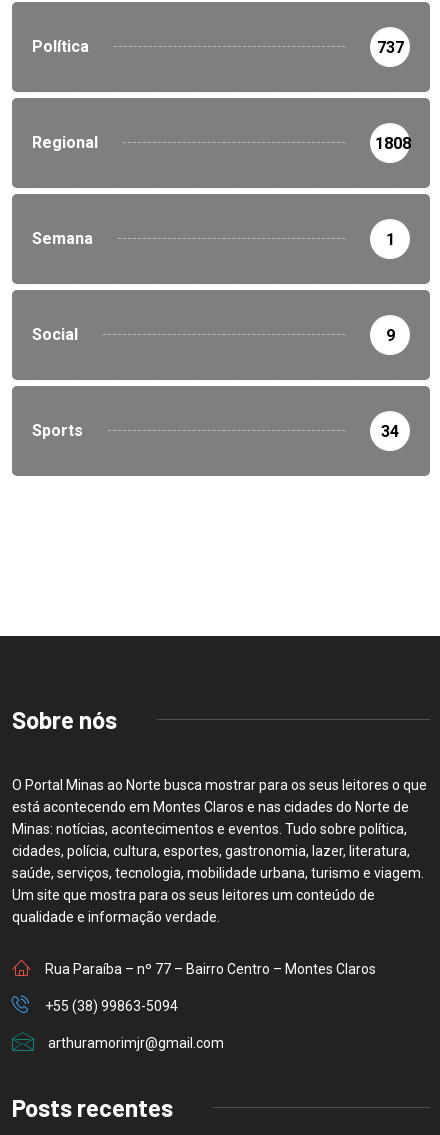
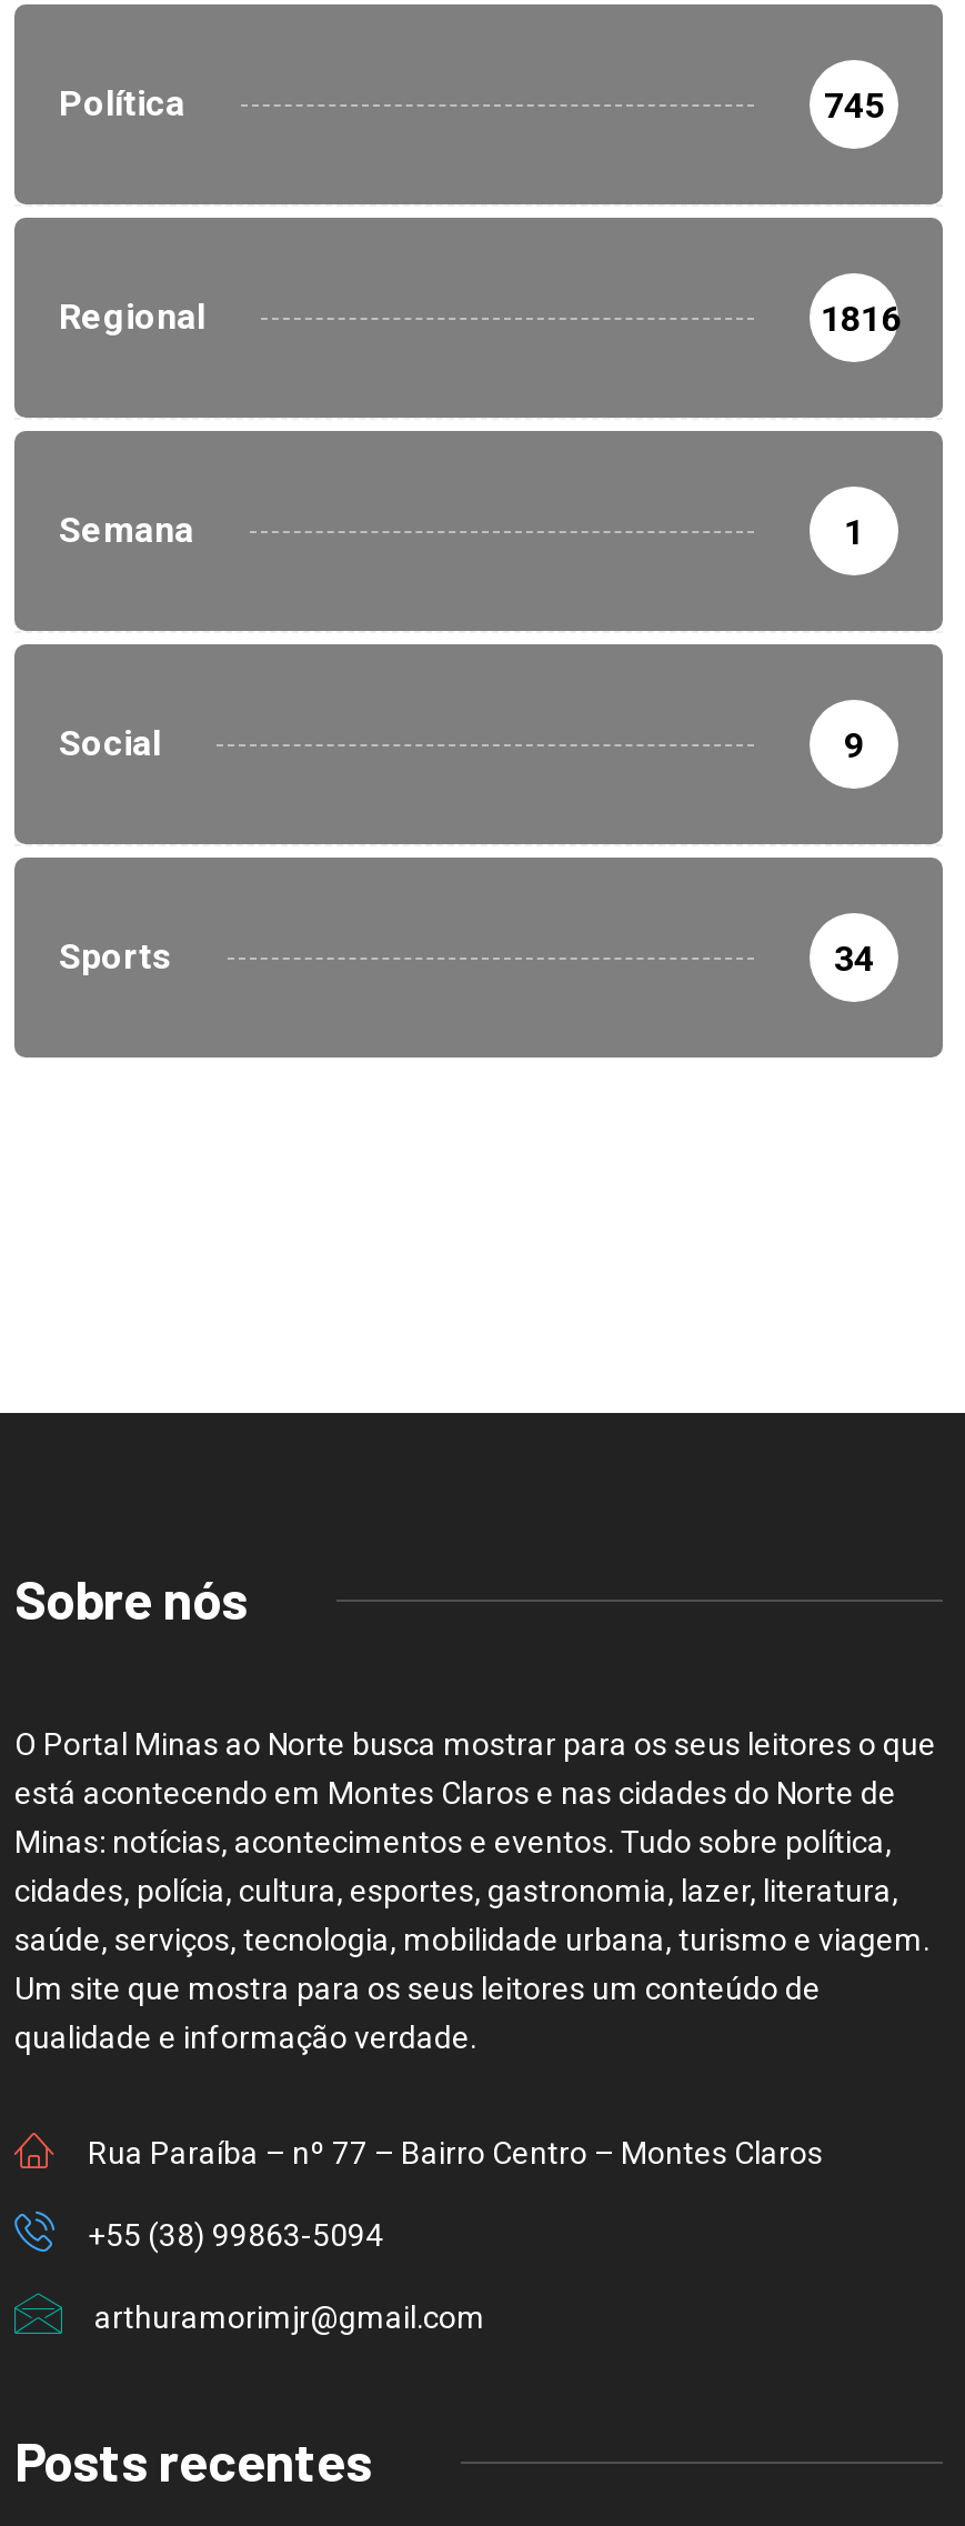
[376,38,403,57] 737 -> [824,84,884,126] 745
[375,134,411,153] 1808 -> [821,297,901,339] 1816

